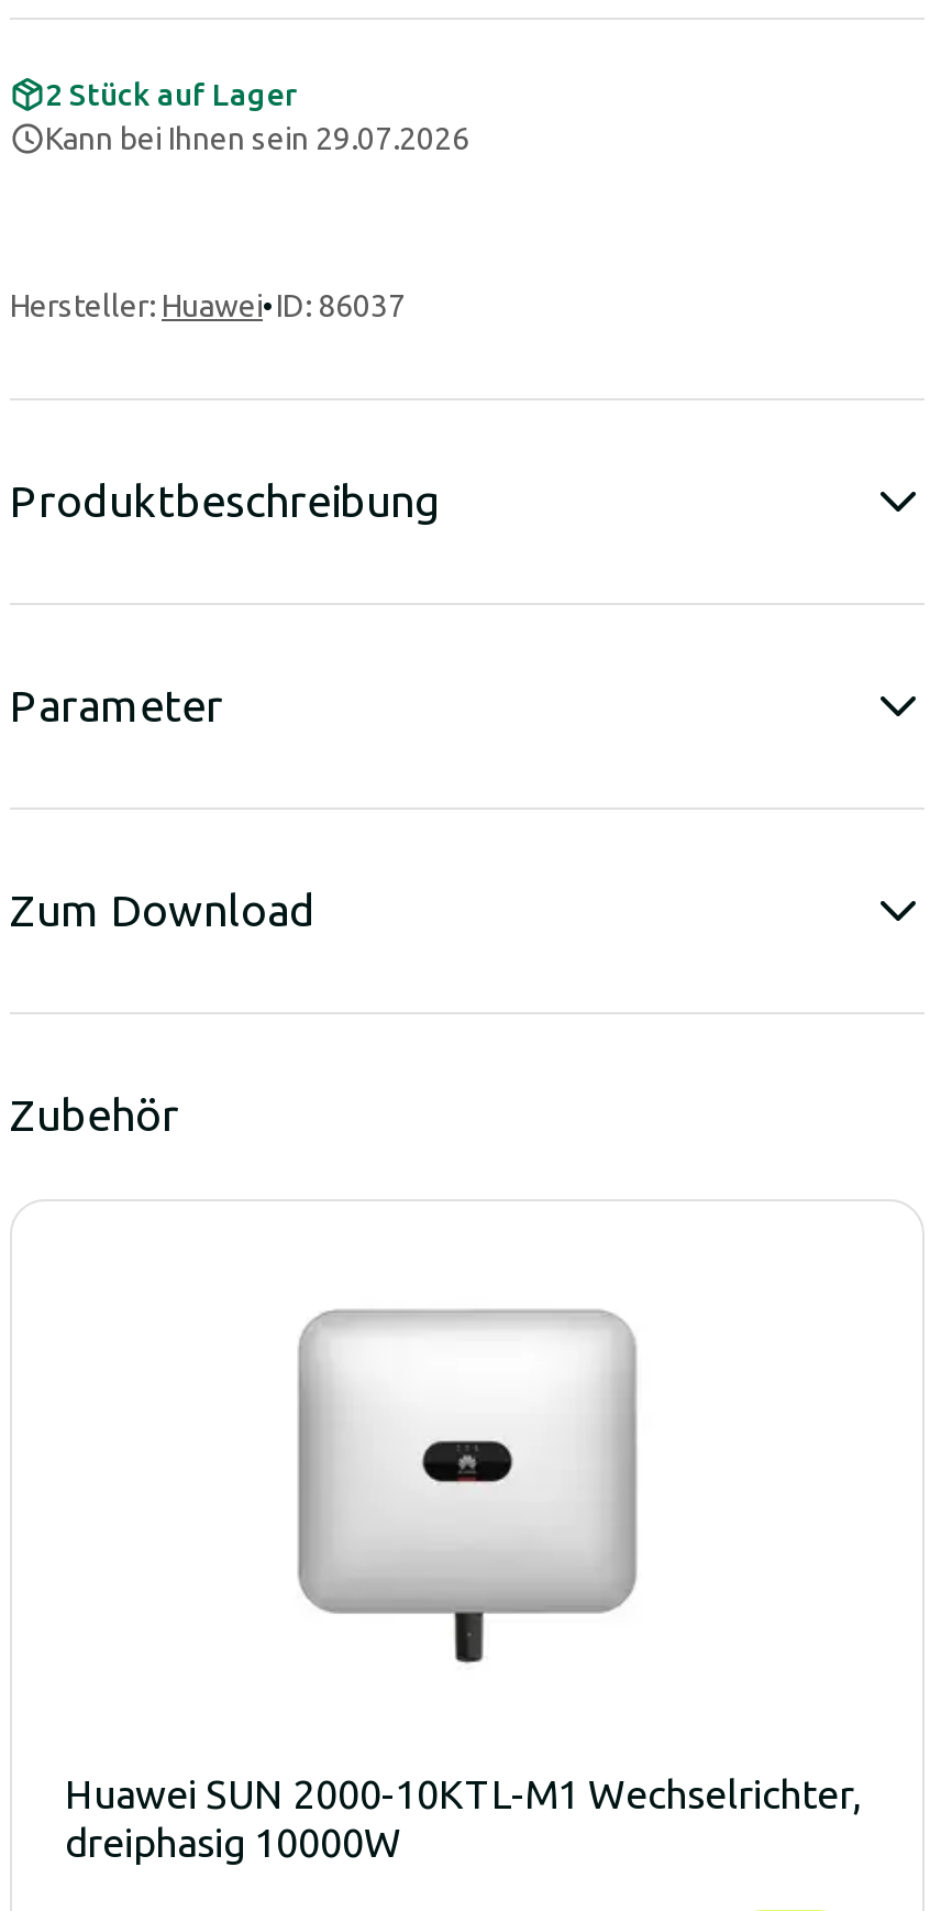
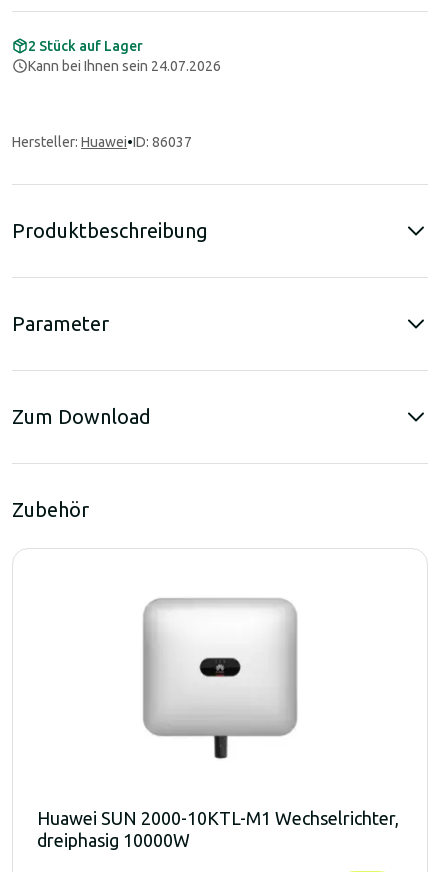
[45,121,469,156] Kann bei Ihnen sein 29.07.2026 -> [28,58,221,74] Kann bei Ihnen sein 24.07.2026

